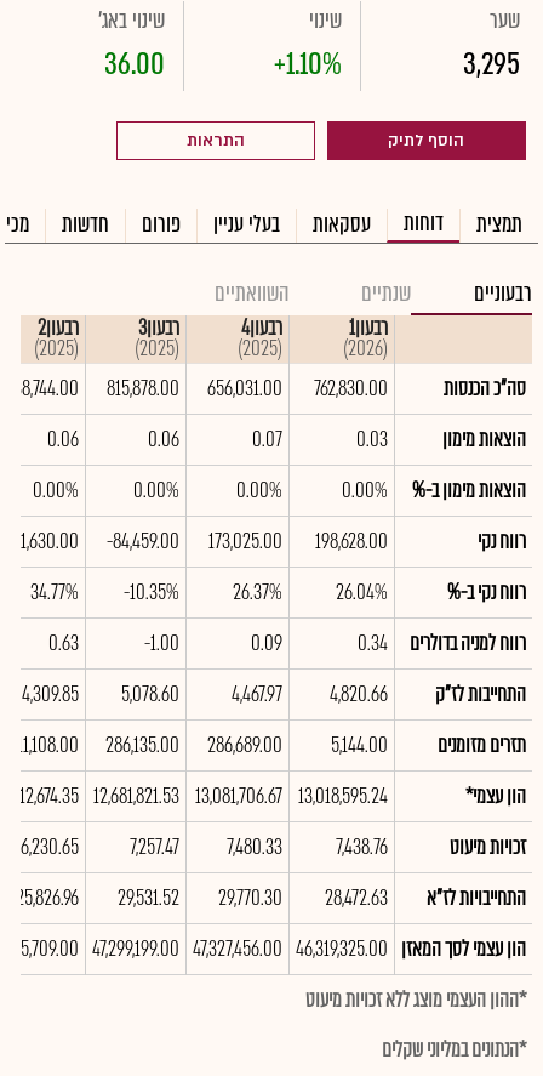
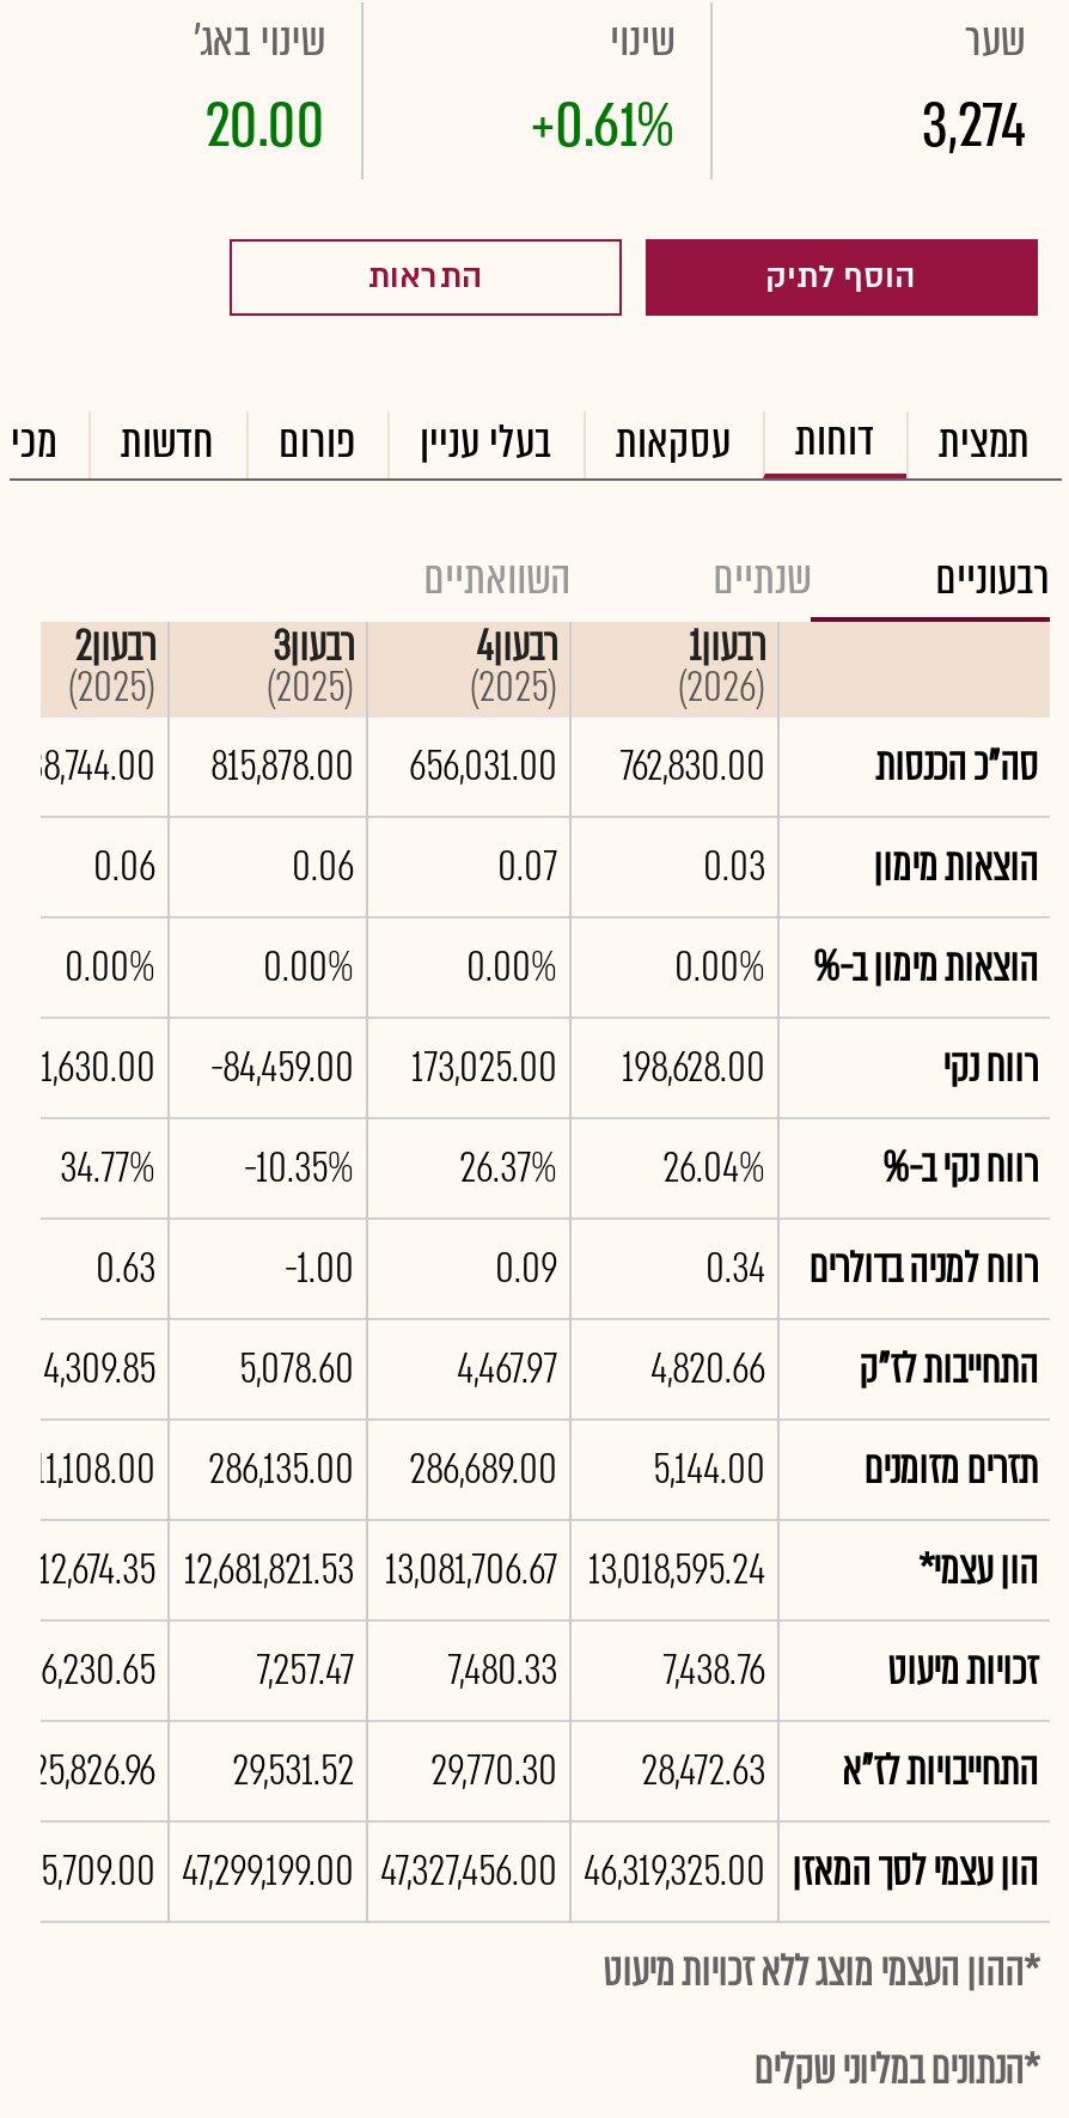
[104,42,165,86] 36.00 -> [205,84,325,170] 20.00
[274,42,342,86] +1.10% -> [531,84,675,170] +0.61%
[462,42,519,86] 3,295 -> [922,84,1025,170] 3,274

